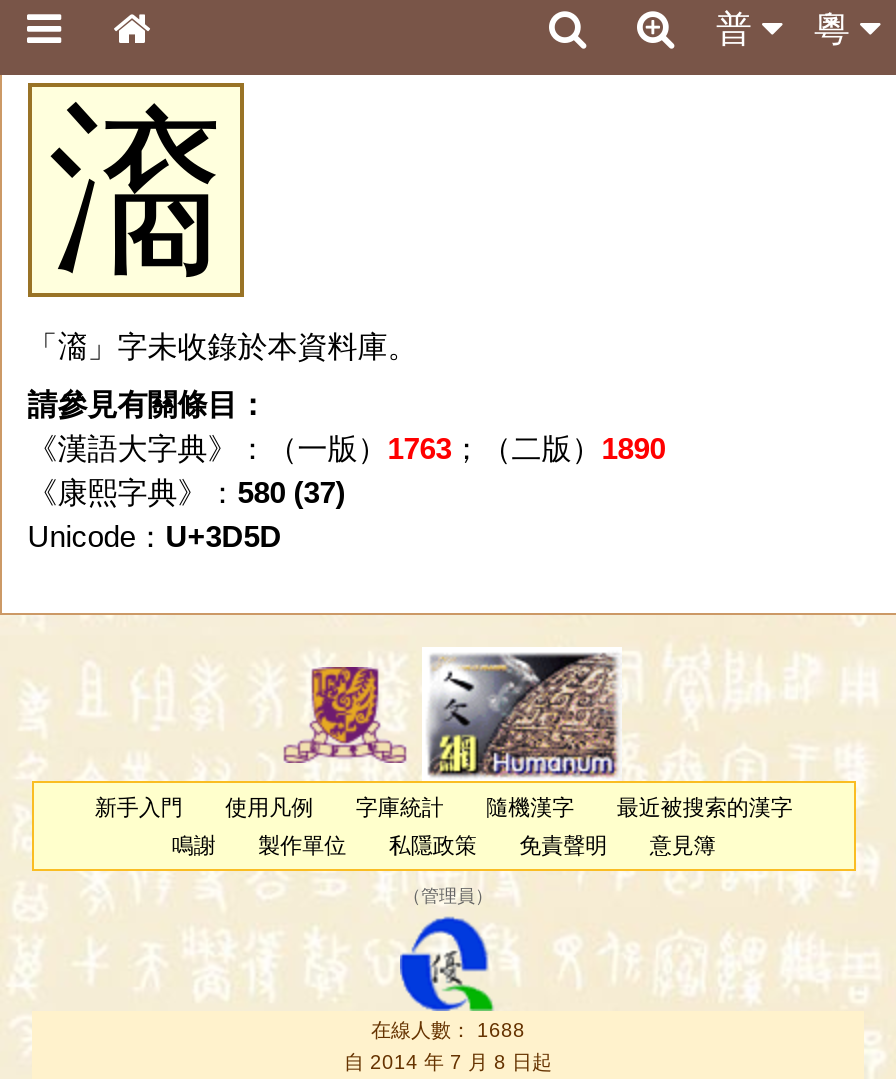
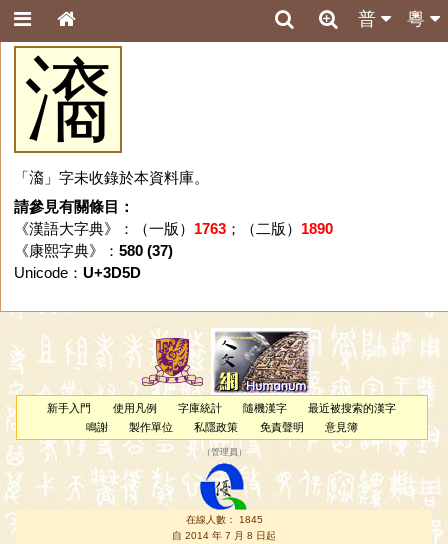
[371,1018,525,1040] 在線人數： 1688 -> [185,514,262,525] 在線人數： 1845

